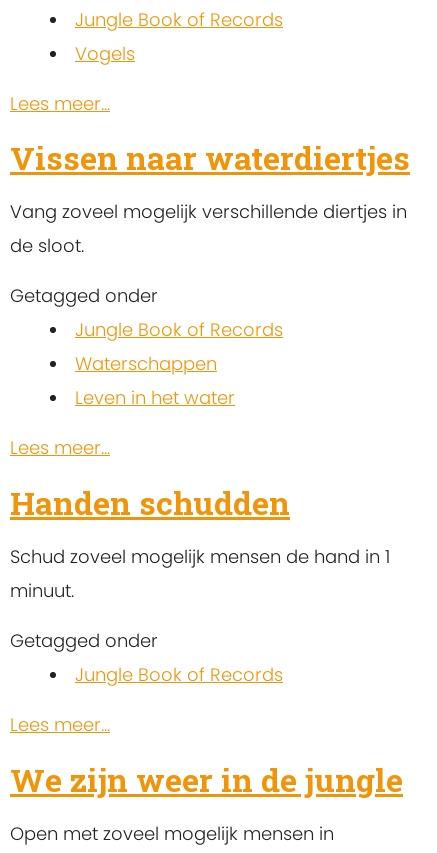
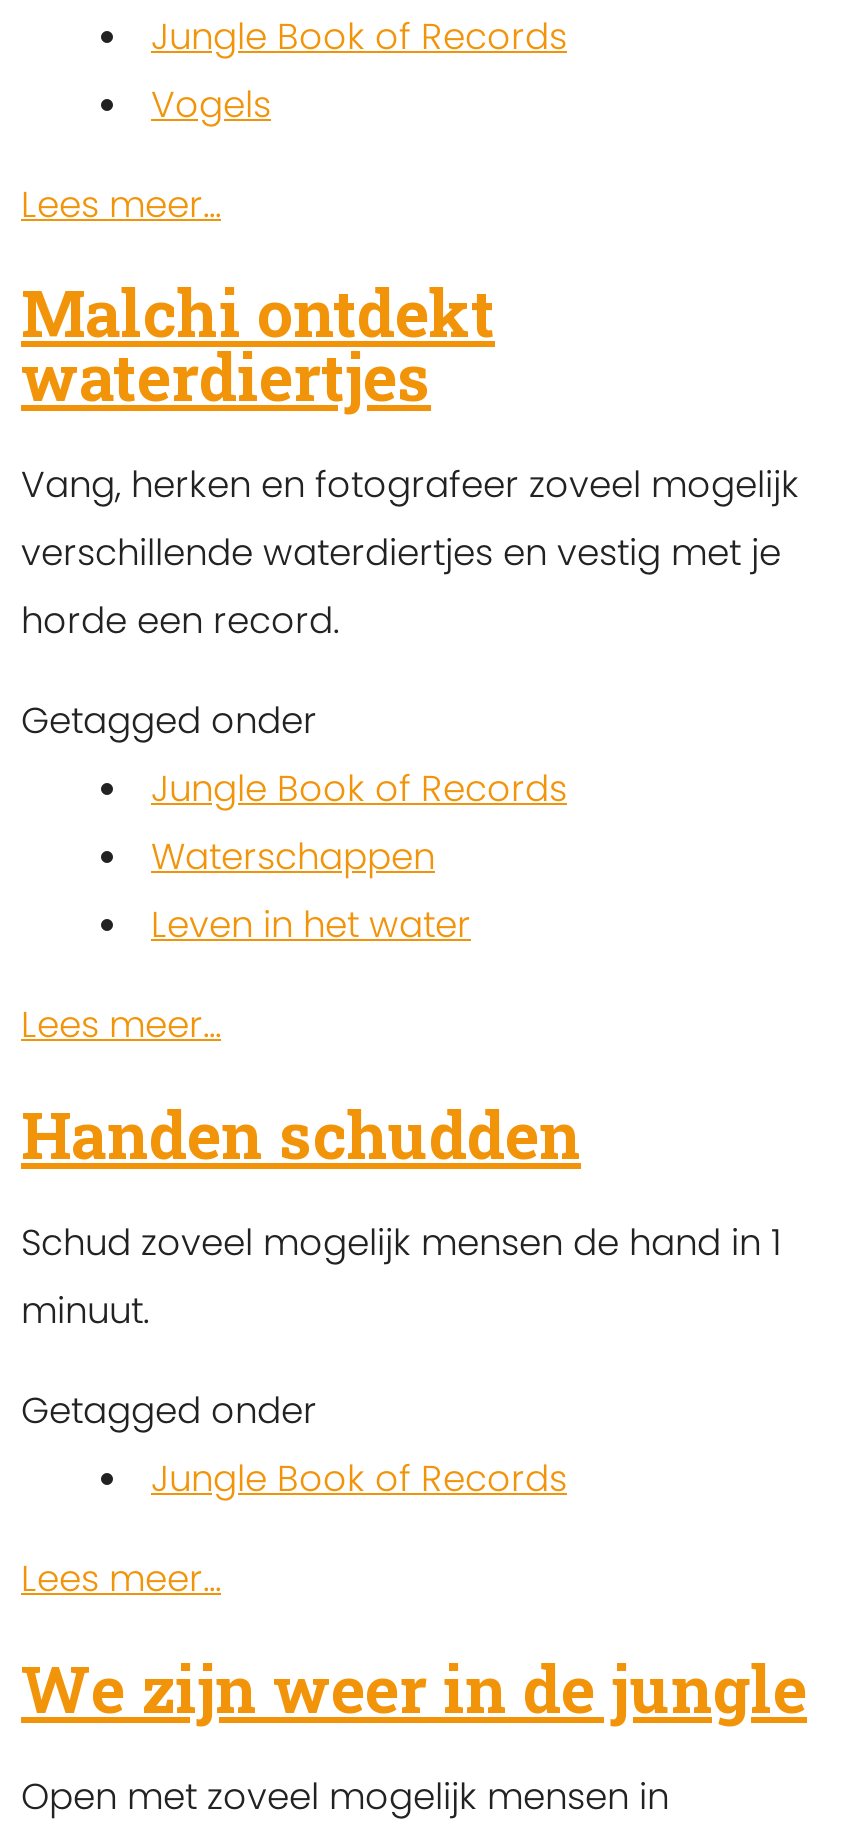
[10,136,410,179] Vissen naar waterdiertjes -> [21,269,495,419] Malchi ontdekt | waterdiertjes
[10,199,407,258] Vang zoveel mogelijk verschillende diertjes in | de sloot. -> [21,460,799,646] Vang, herken en fotografeer zoveel mogelijk | verschillende waterdiertjes en vestig met je | horde een record.

